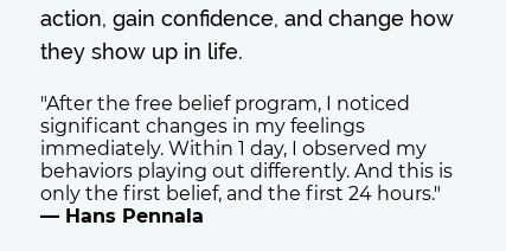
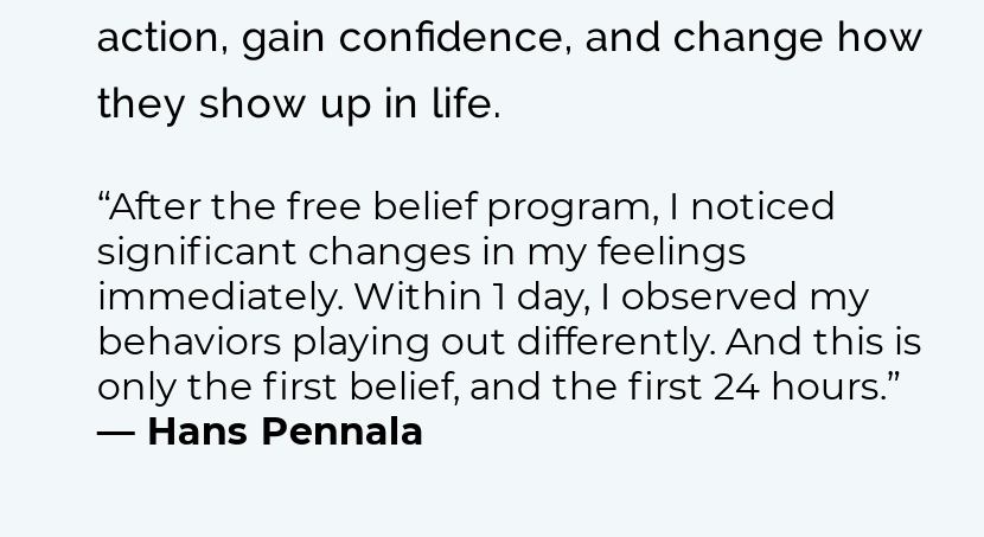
[40,92,410,115] "After the free belief program, I noticed -> [97,184,837,229] “After the free belief program, I noticed
[40,182,441,205] only the first belief, and the first 24 hours." -> [97,364,901,409] only the first belief, and the first 24 hours.”

